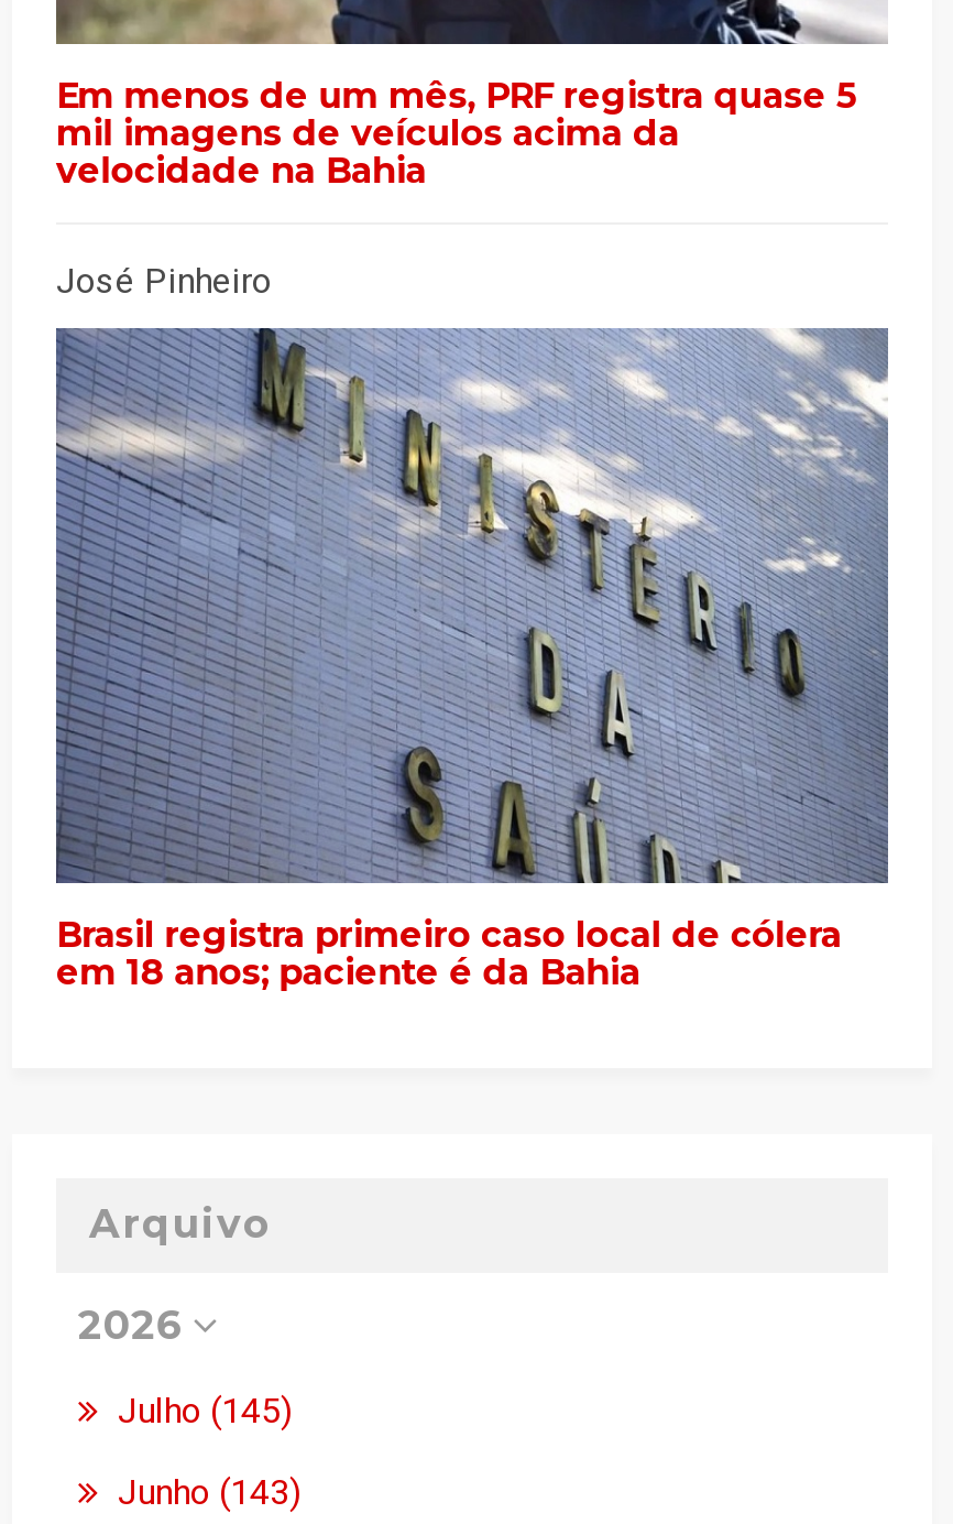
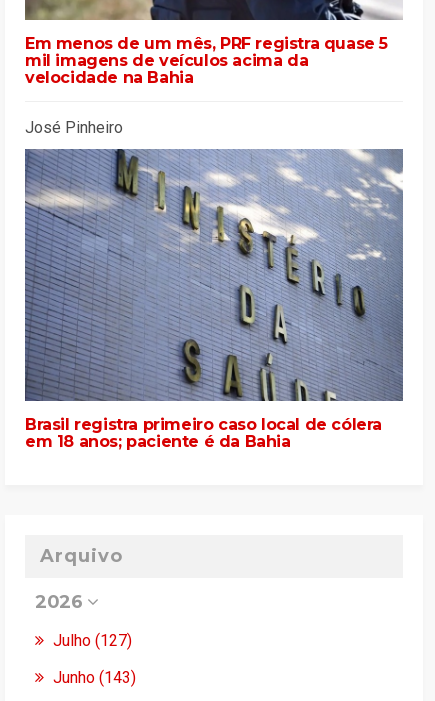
[109,1389,292,1431] Julho (145) -> [49,631,132,650] Julho (127)

